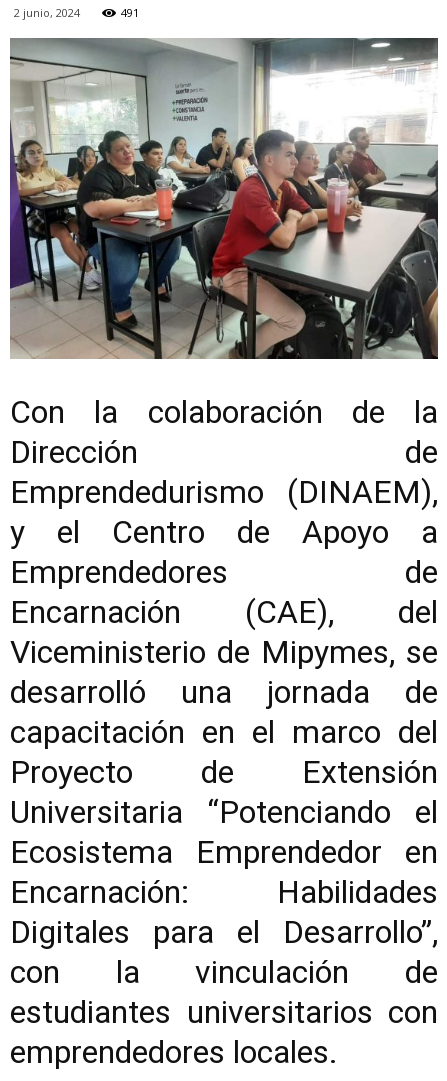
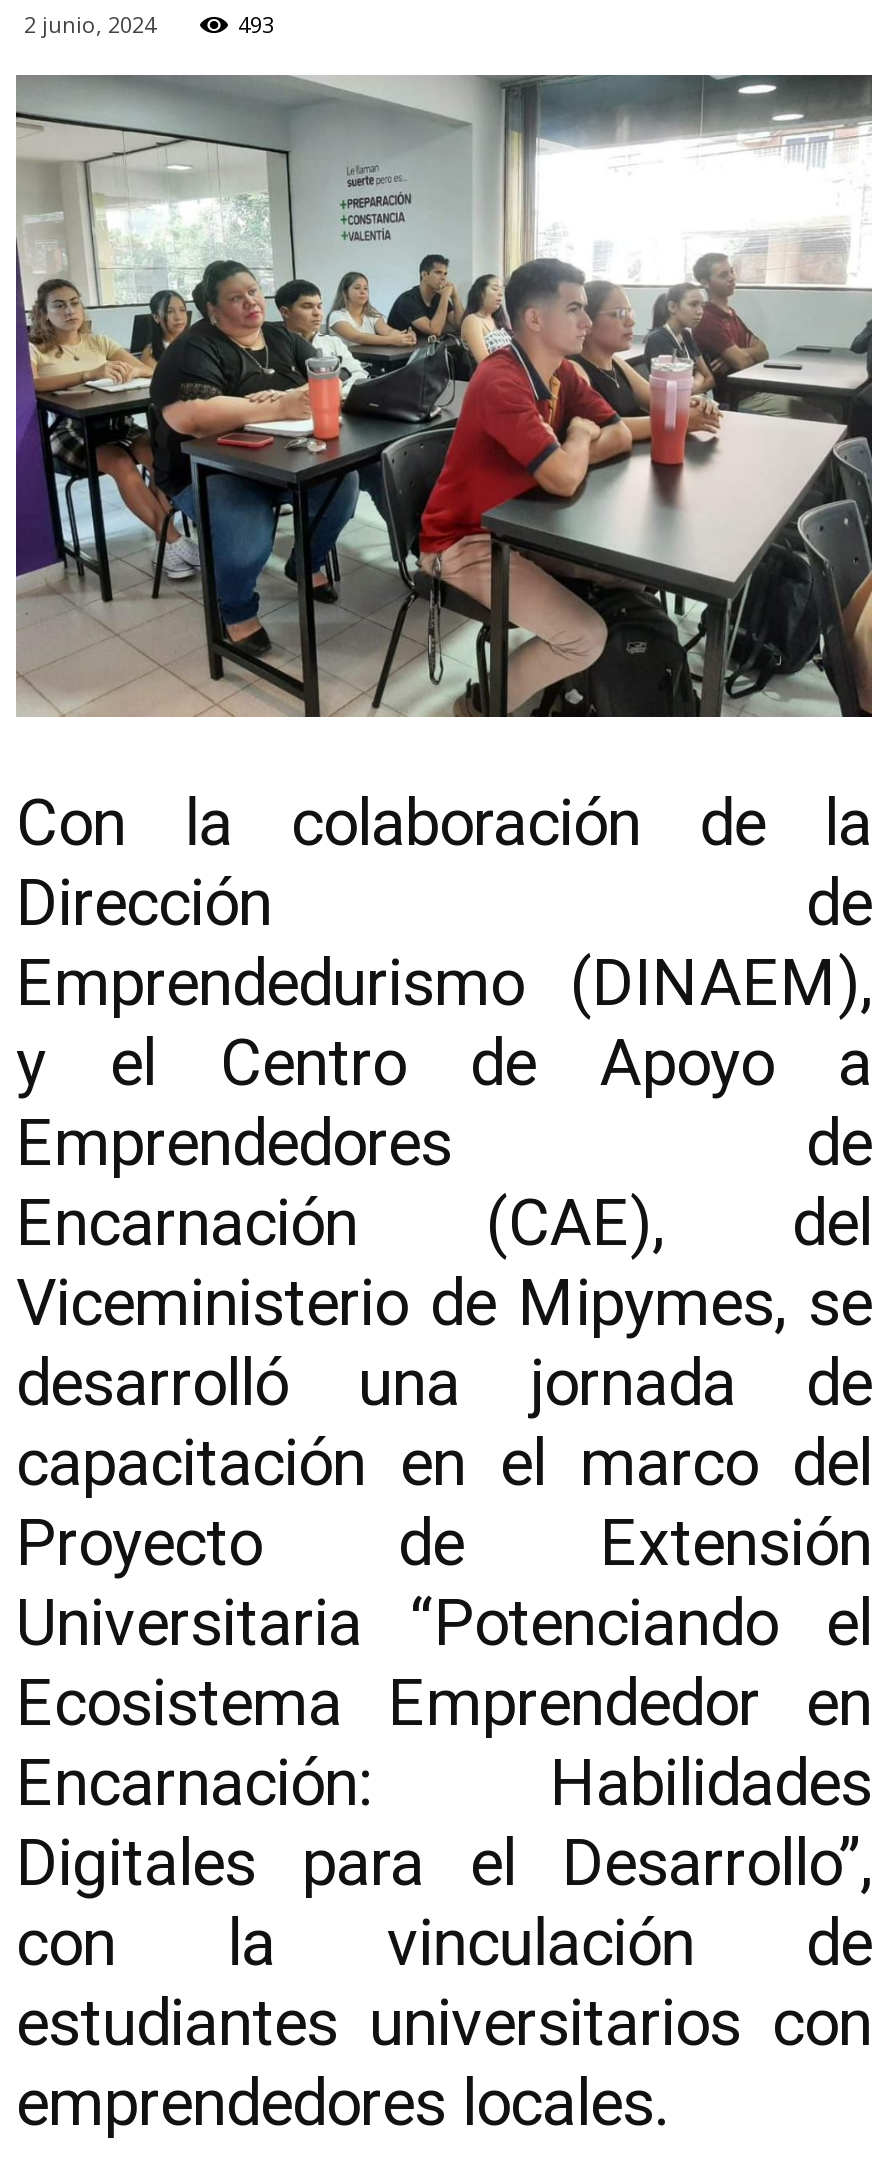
[121,5,139,20] 491 -> [238,9,274,39] 493

